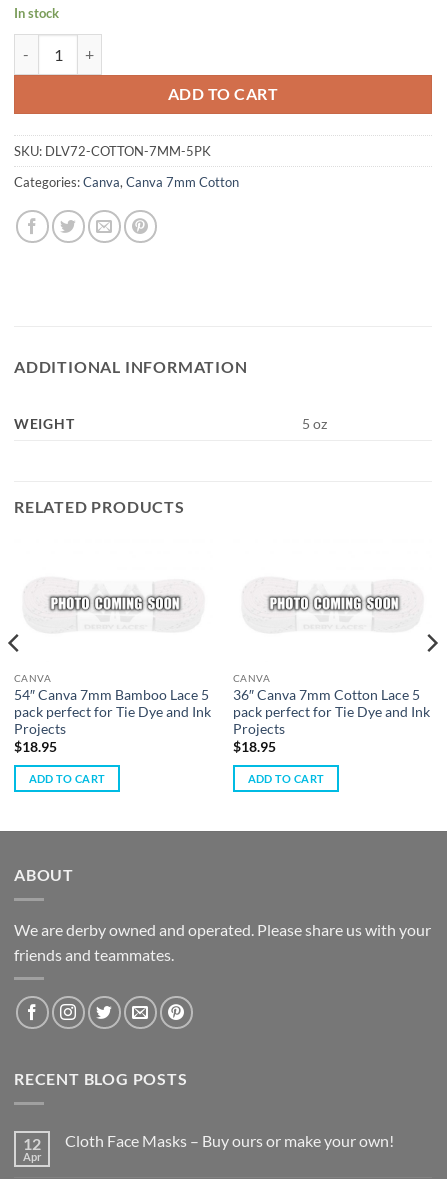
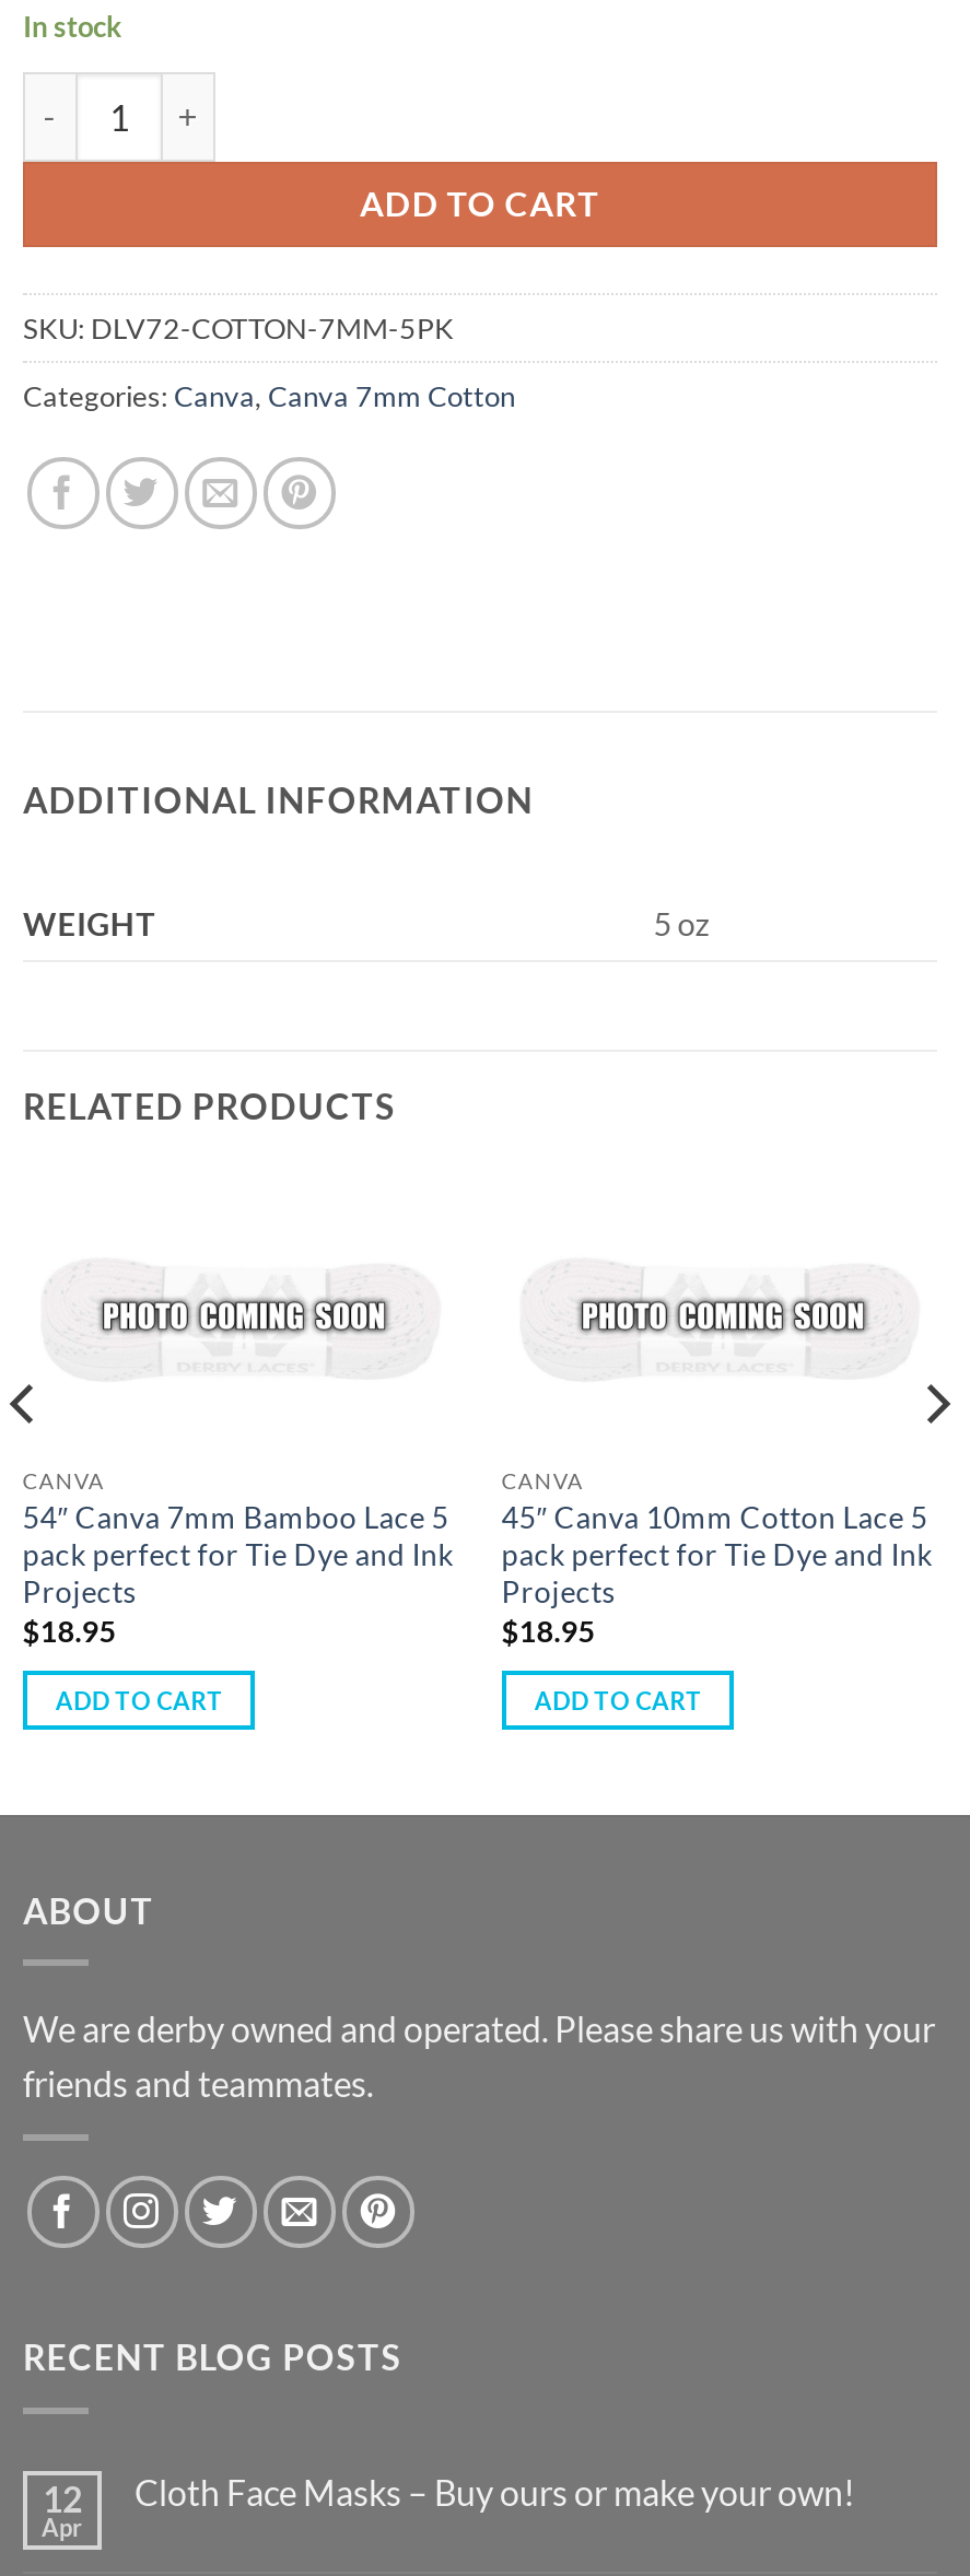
[233,687,420,703] 36″ Canva 7mm Cotton Lace 5 -> [502,1500,928,1535] 45″ Canva 10mm Cotton Lace 5

